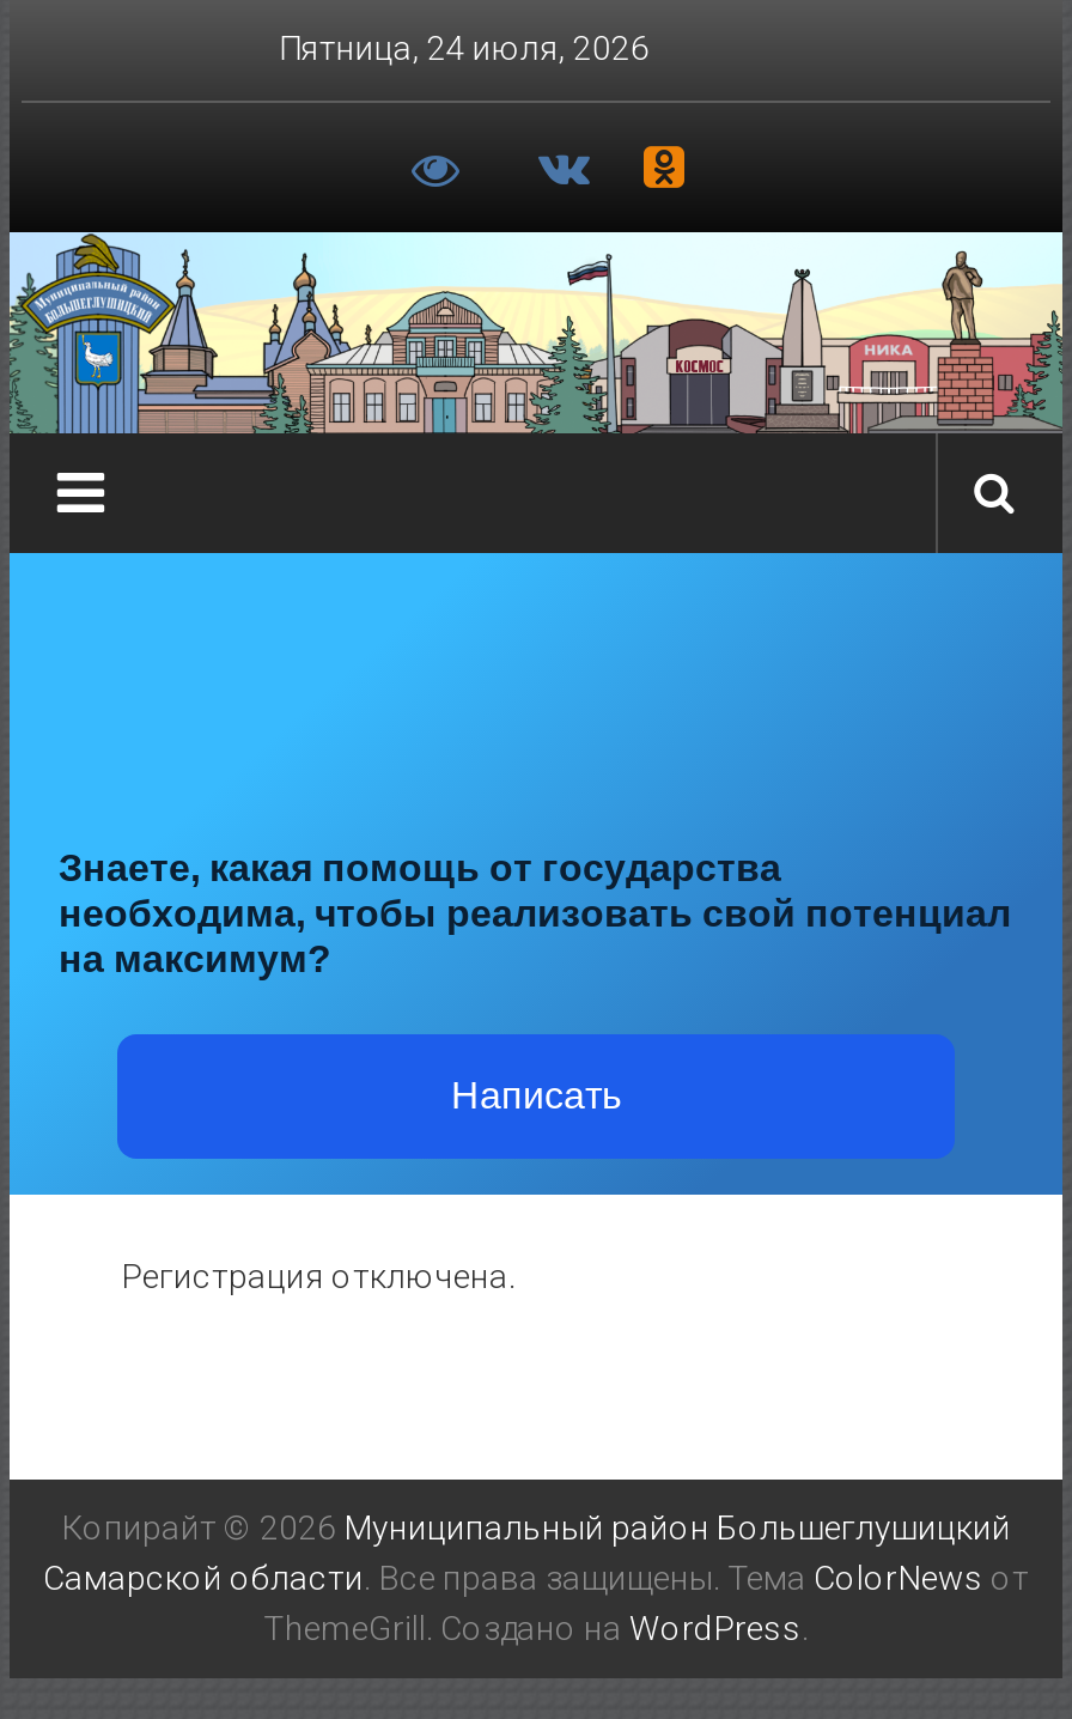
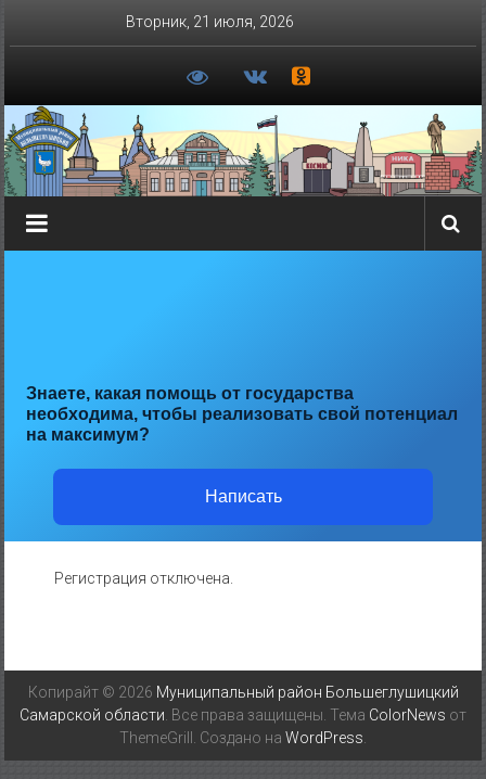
[279,29,649,67] Пятница, 24 июля, 2026 -> [126,13,294,30] Вторник, 21 июля, 2026

